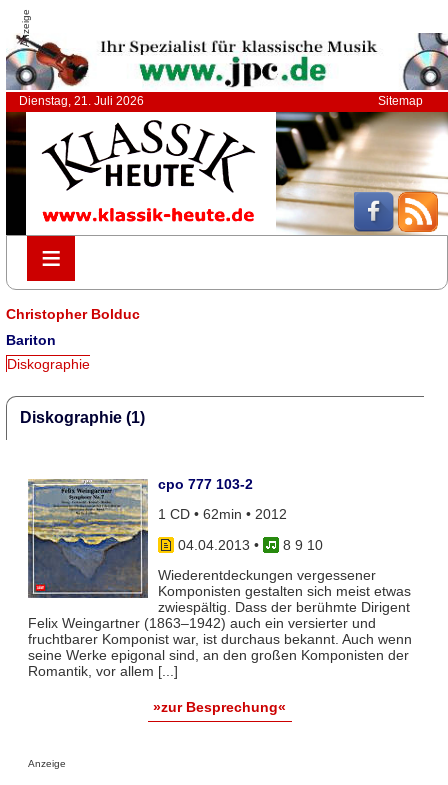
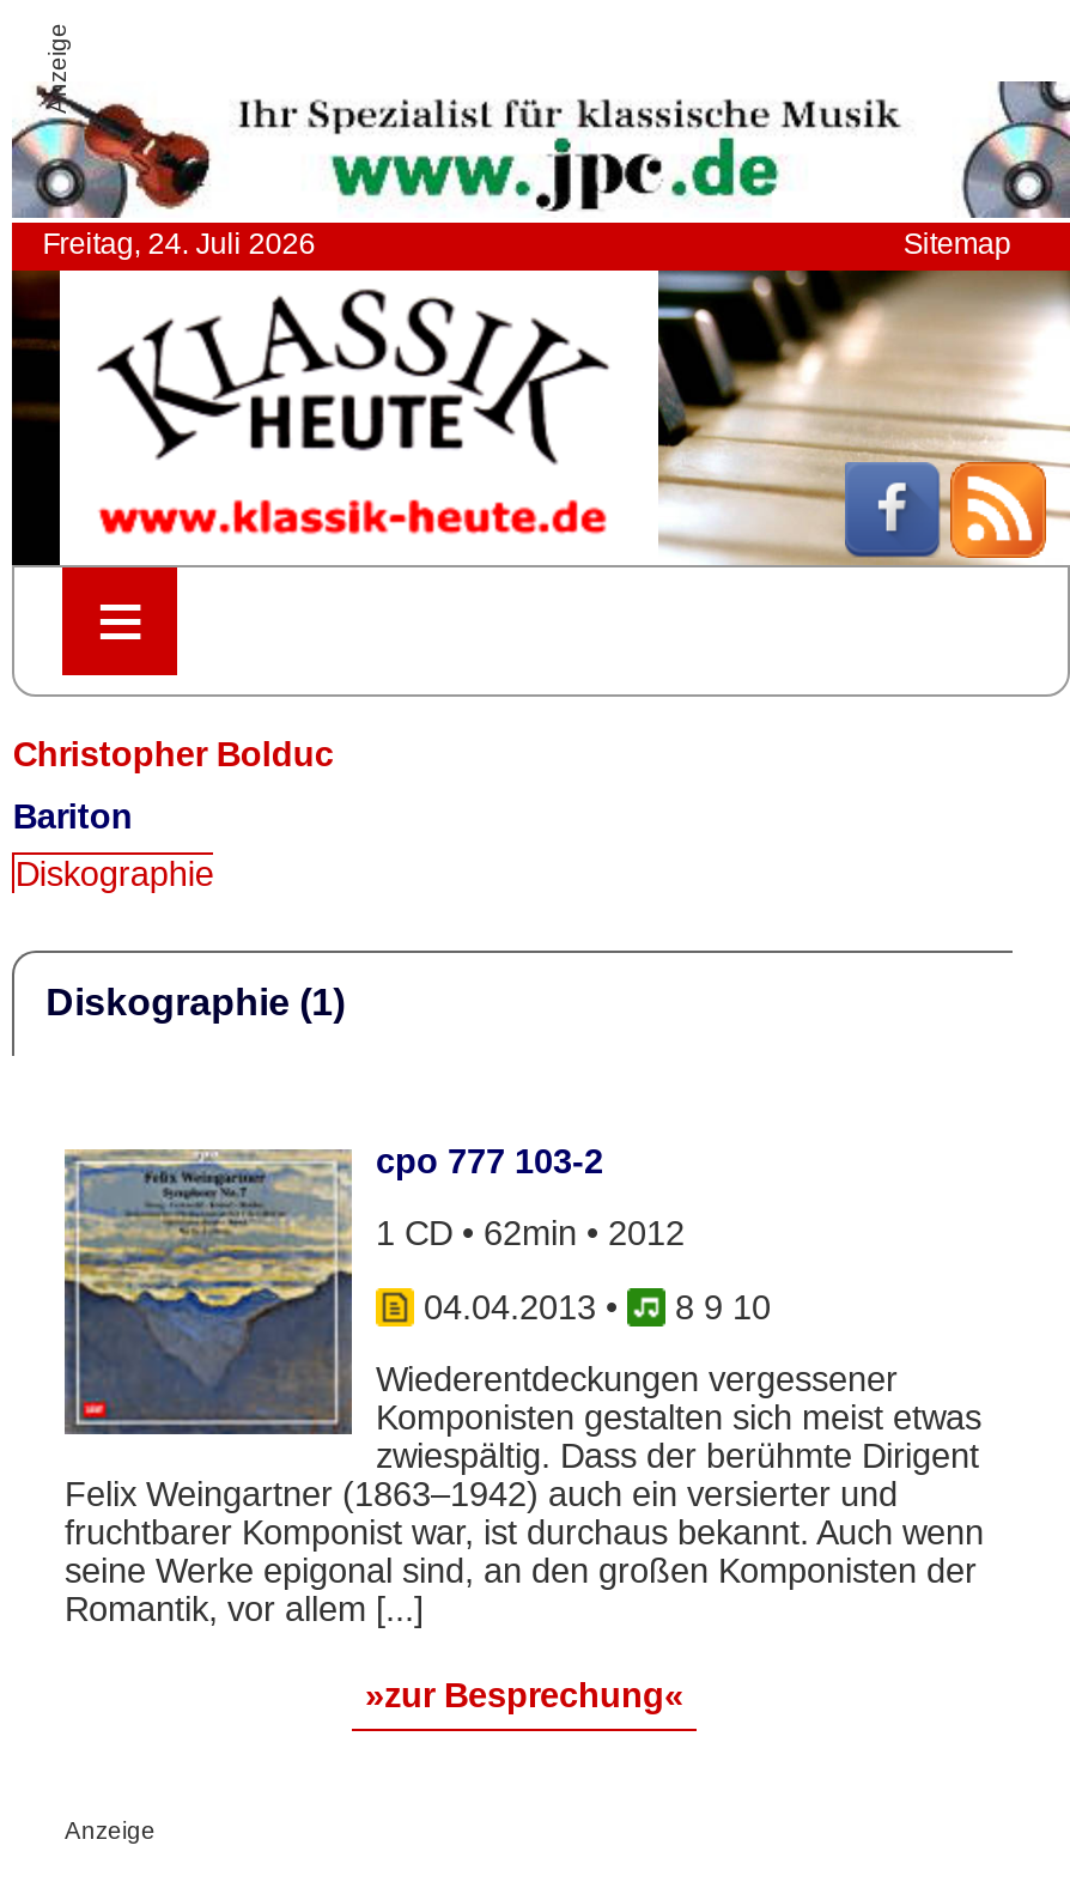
[19,94,144,108] Dienstag, 21. Juli 2026 -> [42,228,315,261] Freitag, 24. Juli 2026

